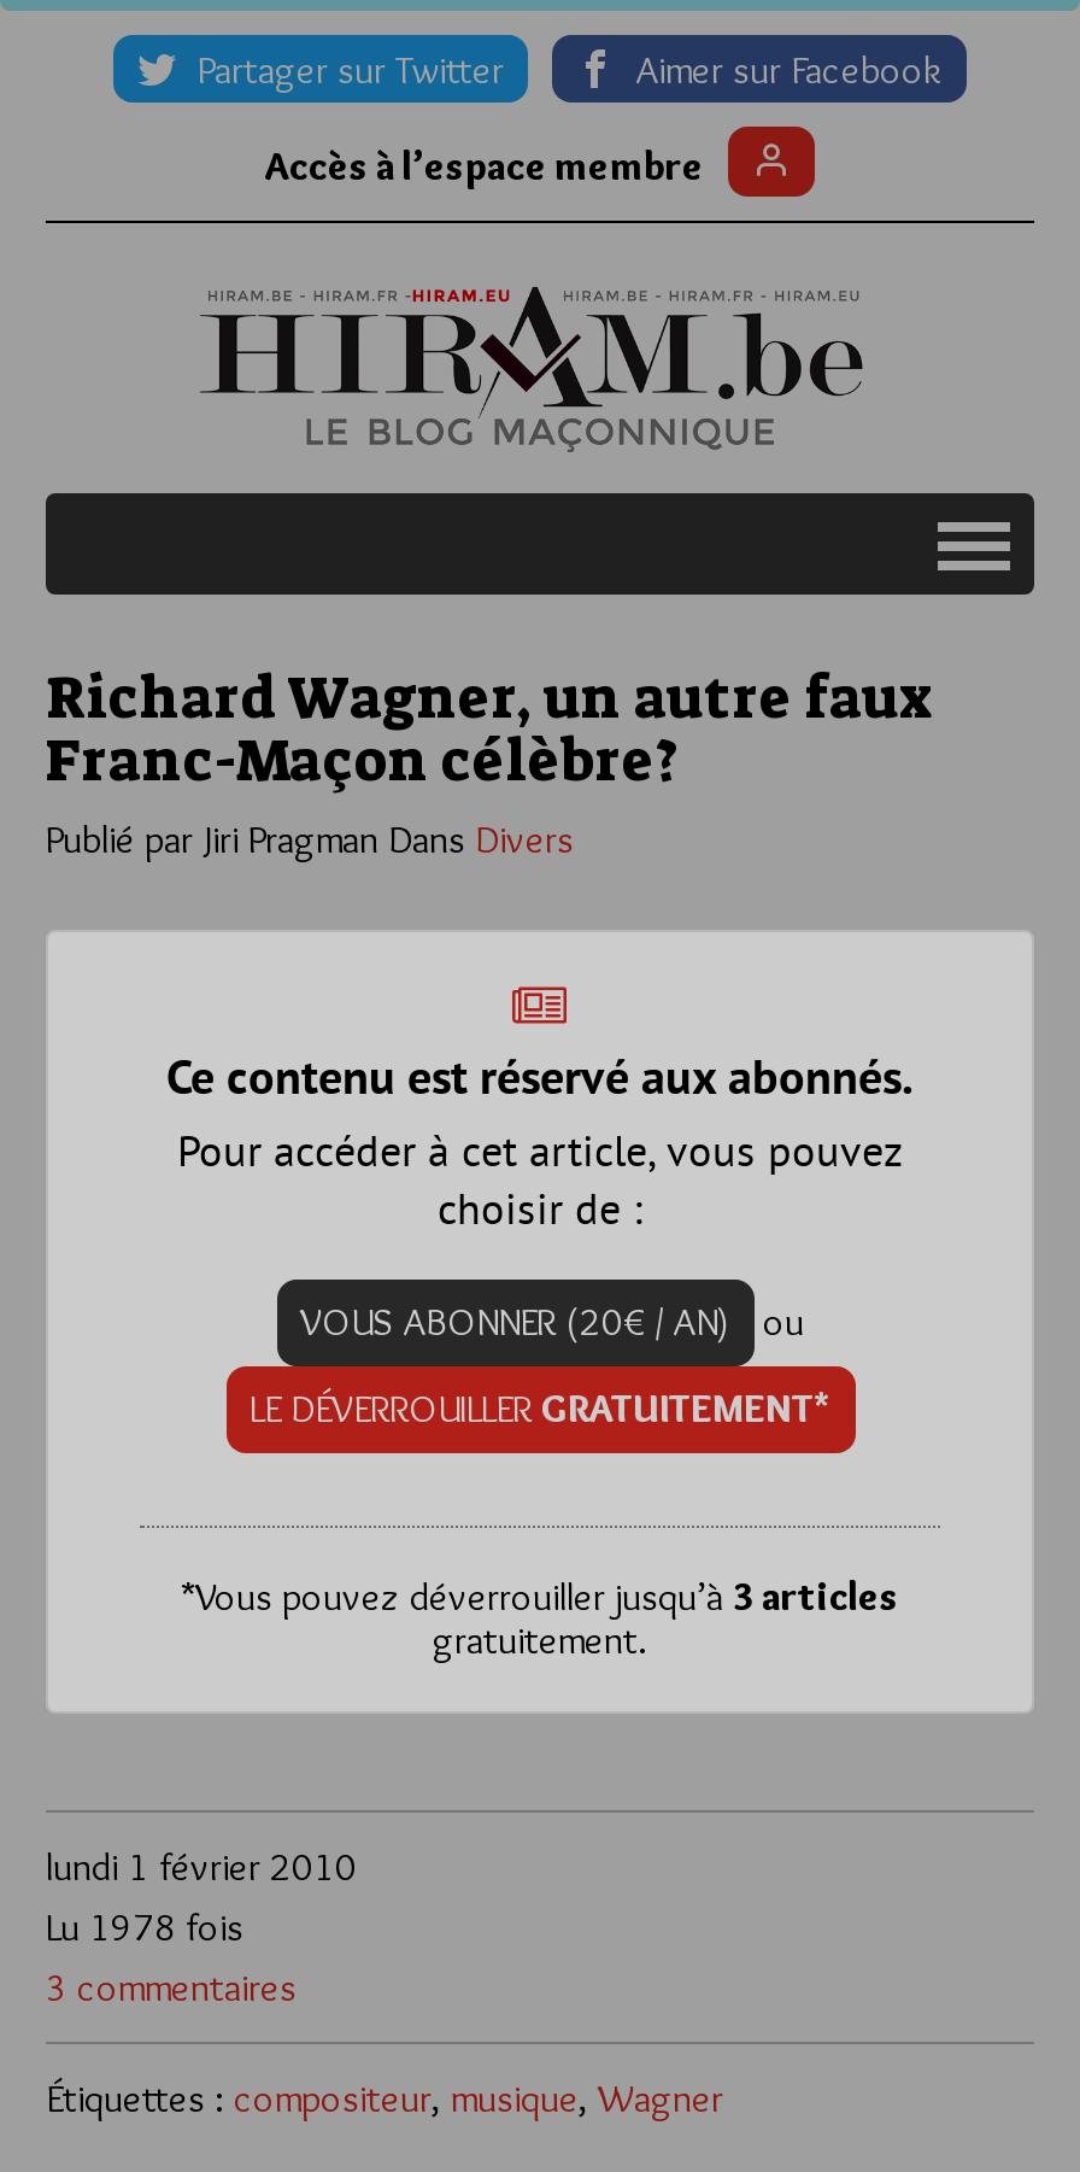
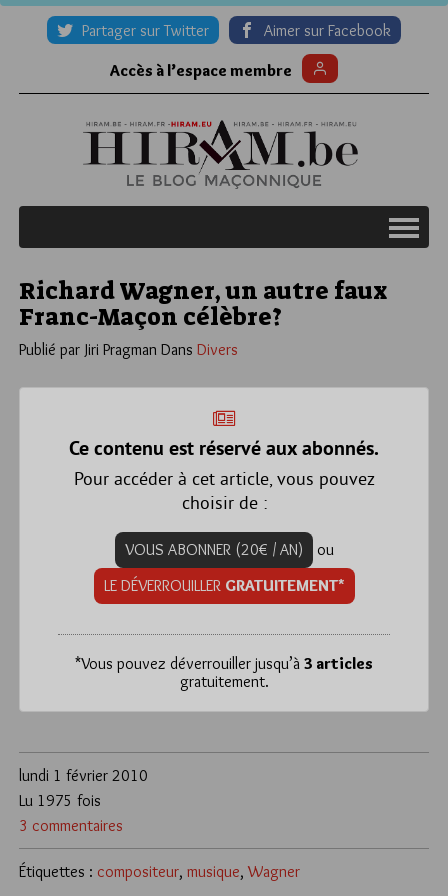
[46,1905,243,1951] Lu 1978 fois -> [19,791,101,810] Lu 1975 fois

